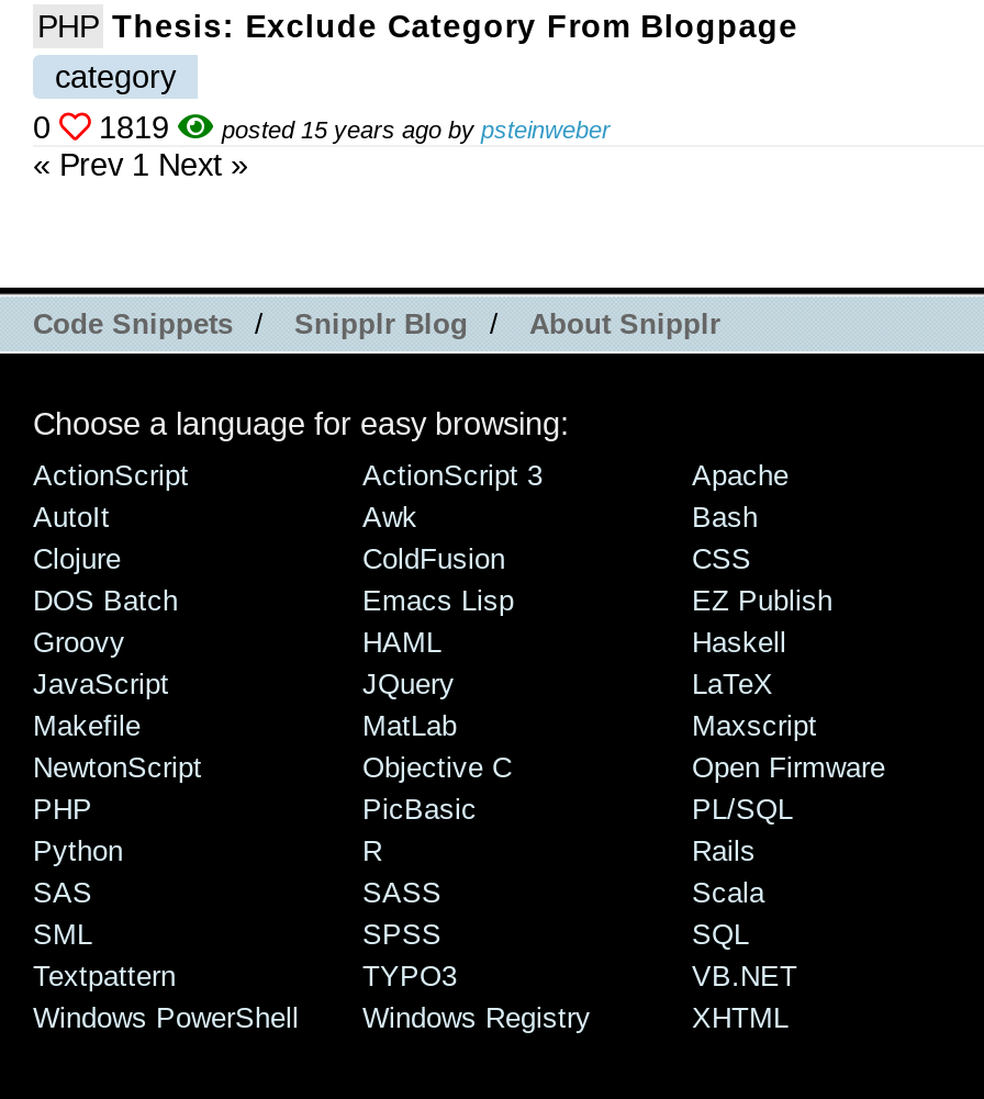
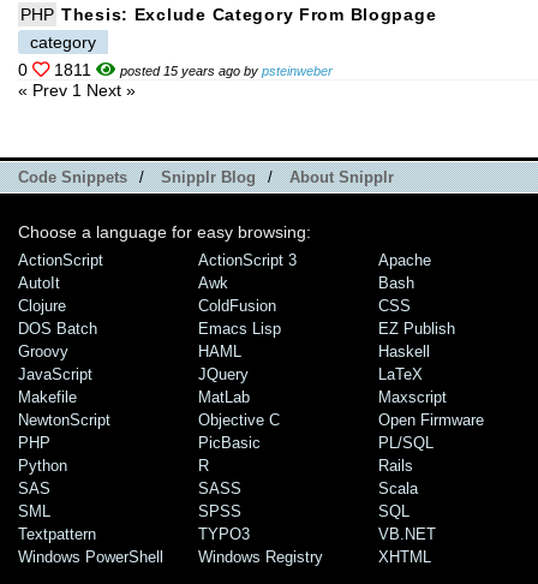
[33,109,611,144] 0 1819 posted 15 years ago by psteinweber -> [18,60,333,79] 0 1811 posted 15 years ago by psteinweber

